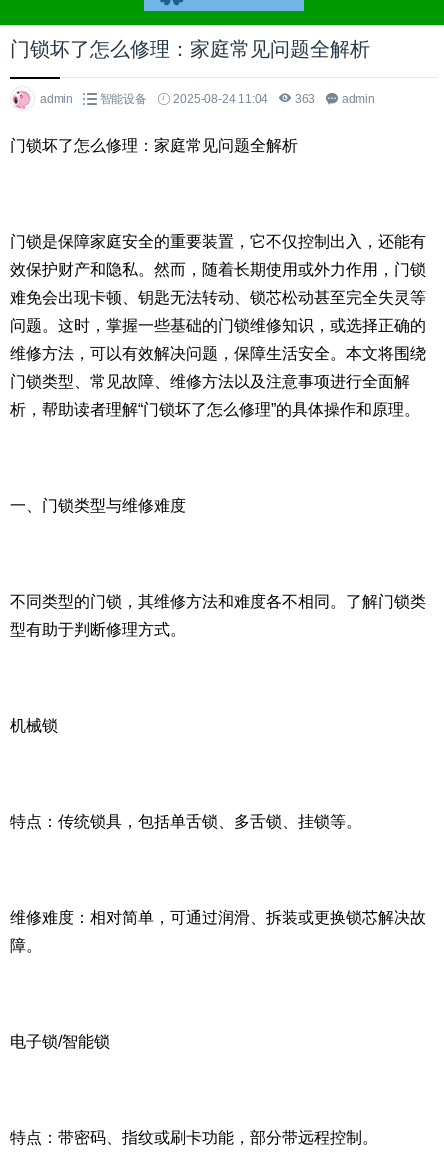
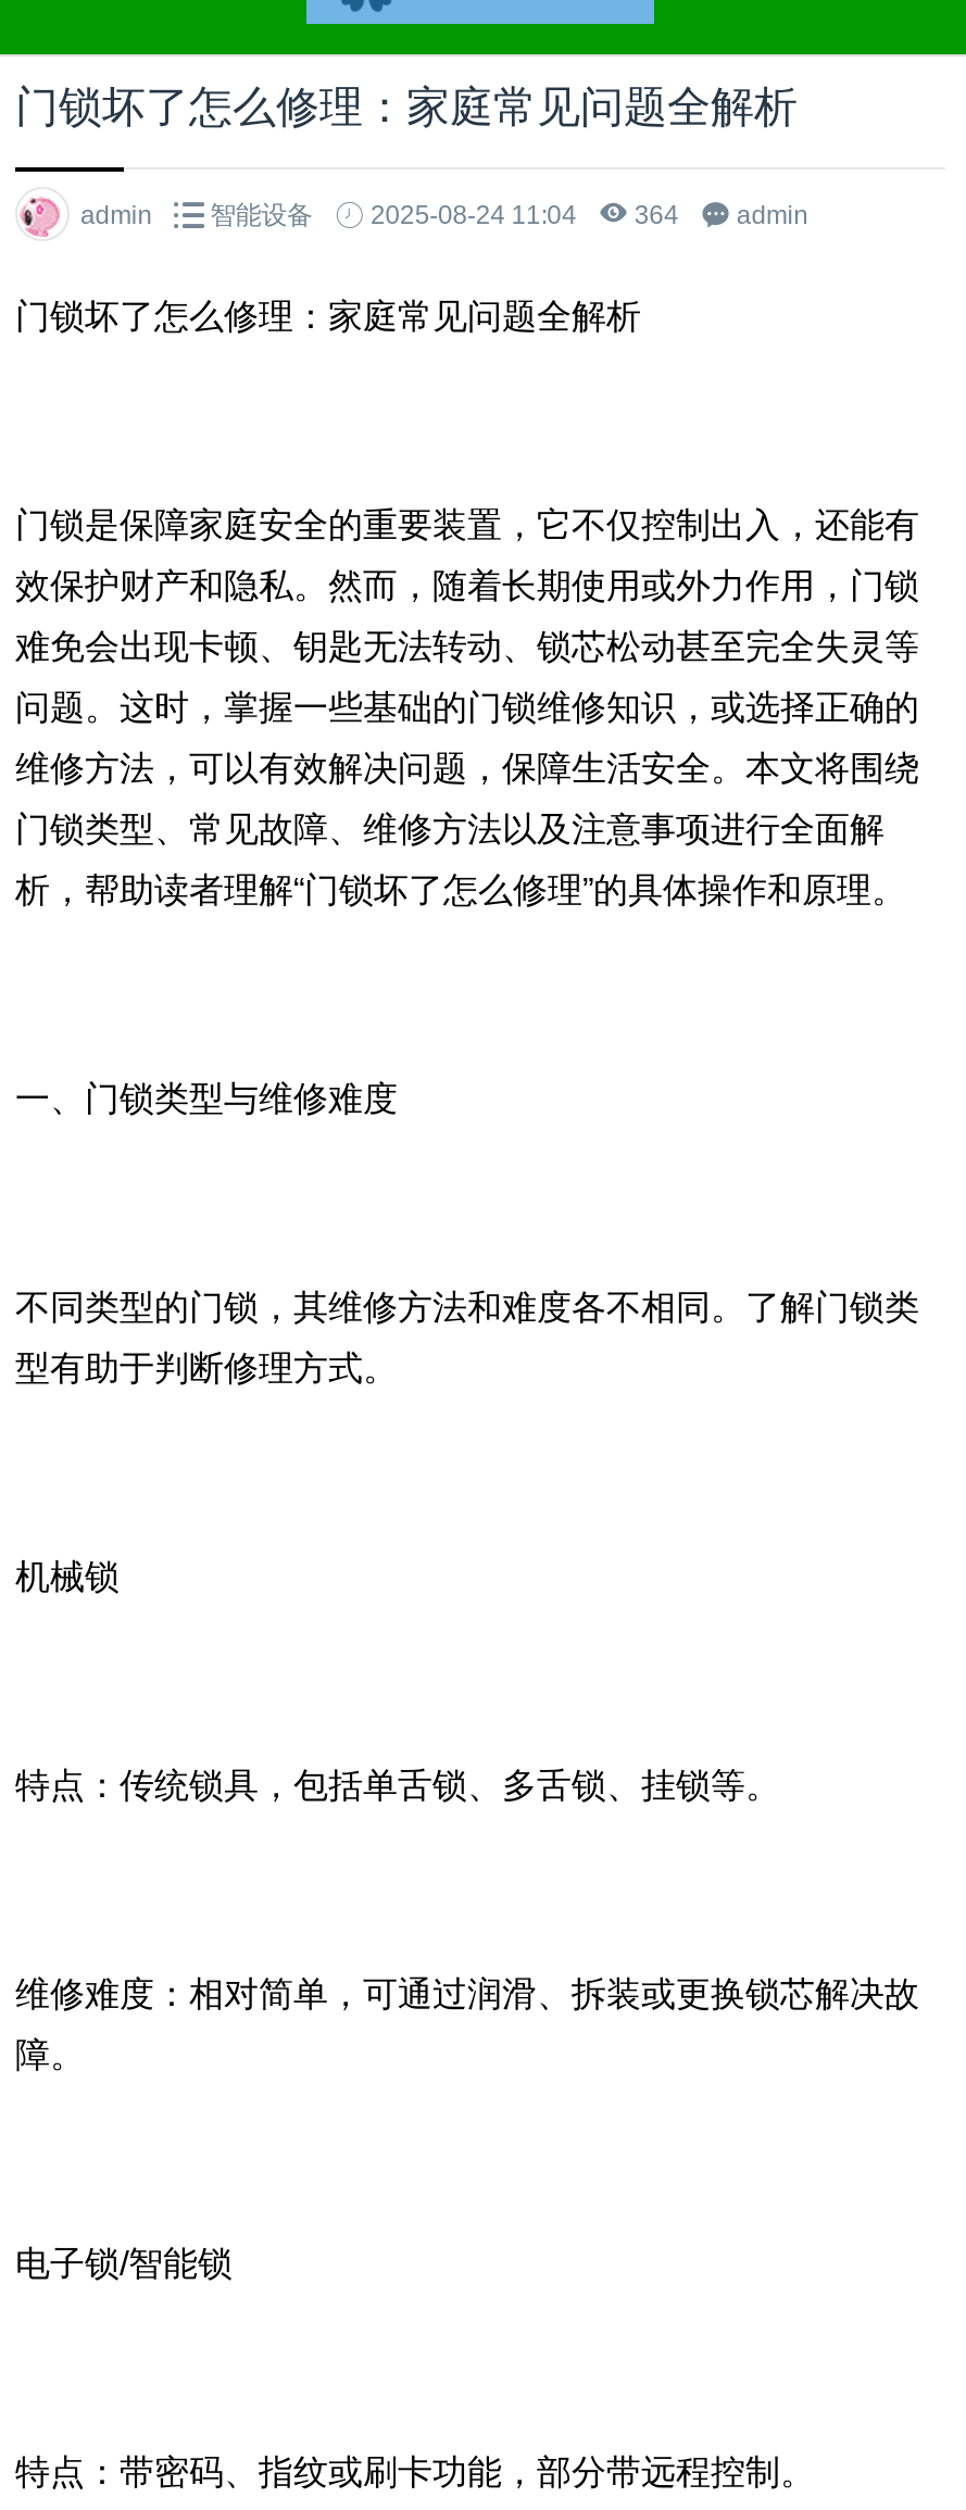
[40,92,375,106] admin 智能设备 2025-08-24 11:04 363 admin -> [80,200,808,230] admin 智能设备 2025-08-24 11:04 364 admin

